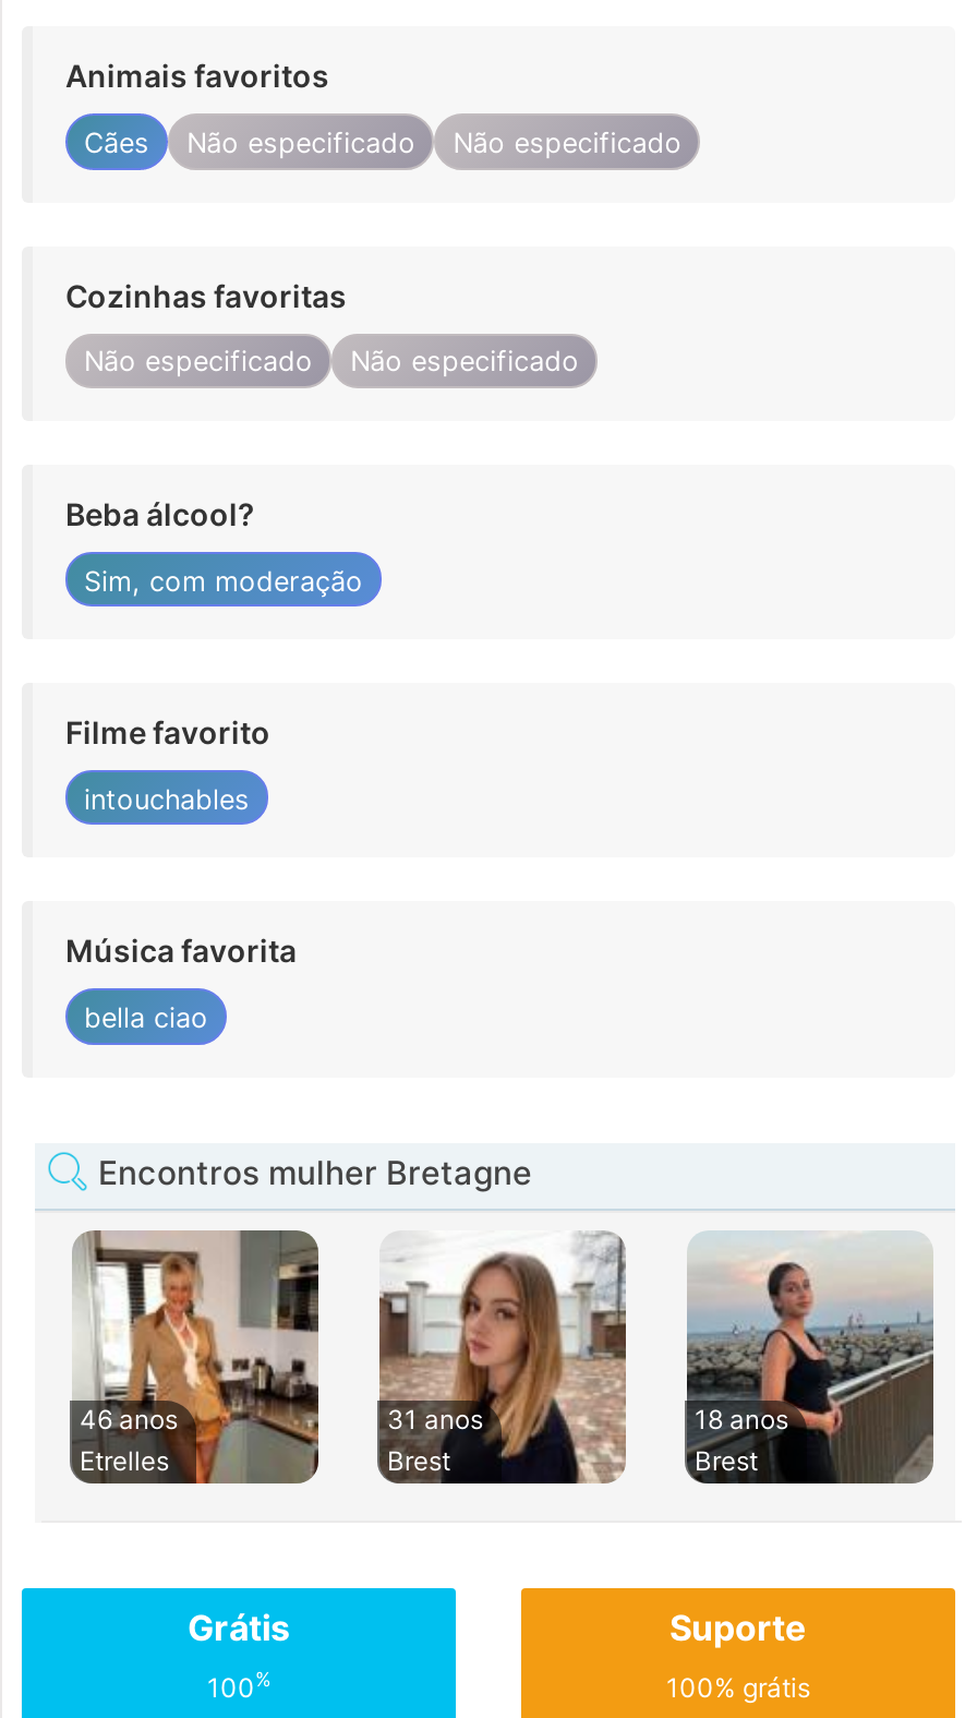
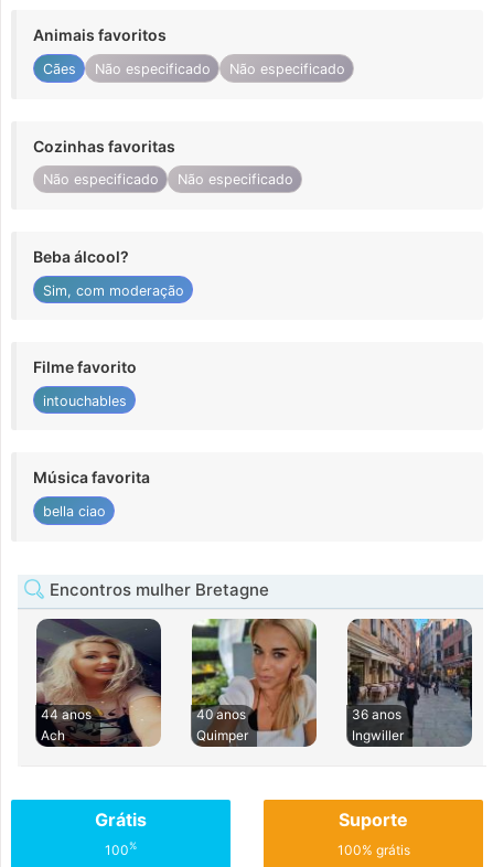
[72,1230,321,1486] [image] | 46 anos | Etrelles -> [35,619,162,748] [image] | 44 anos | Ach
[379,1230,626,1483] [image] | 31 anos | Brest -> [191,618,317,747] [image] | 40 anos | Quimper
[687,1230,933,1483] [image] | 18 anos | Brest -> [347,618,473,747] [image] | 36 anos | Ingwiller

